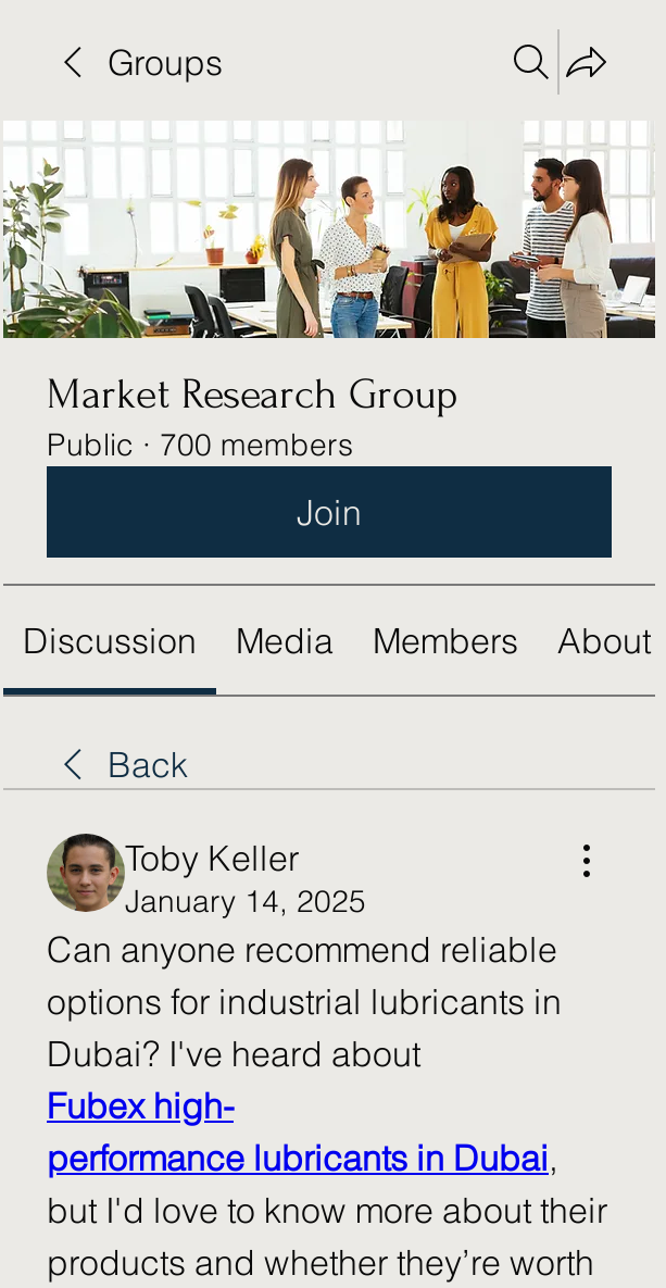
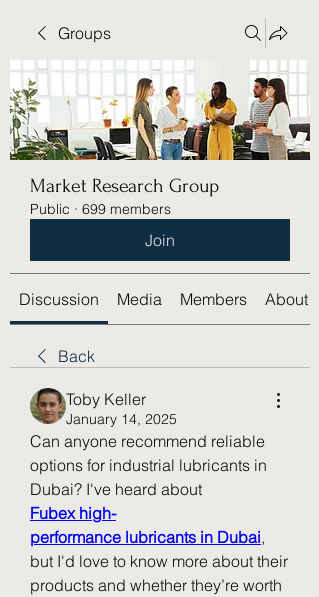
[47,425,353,464] Public · 700 members -> [30,200,171,218] Public · 699 members

